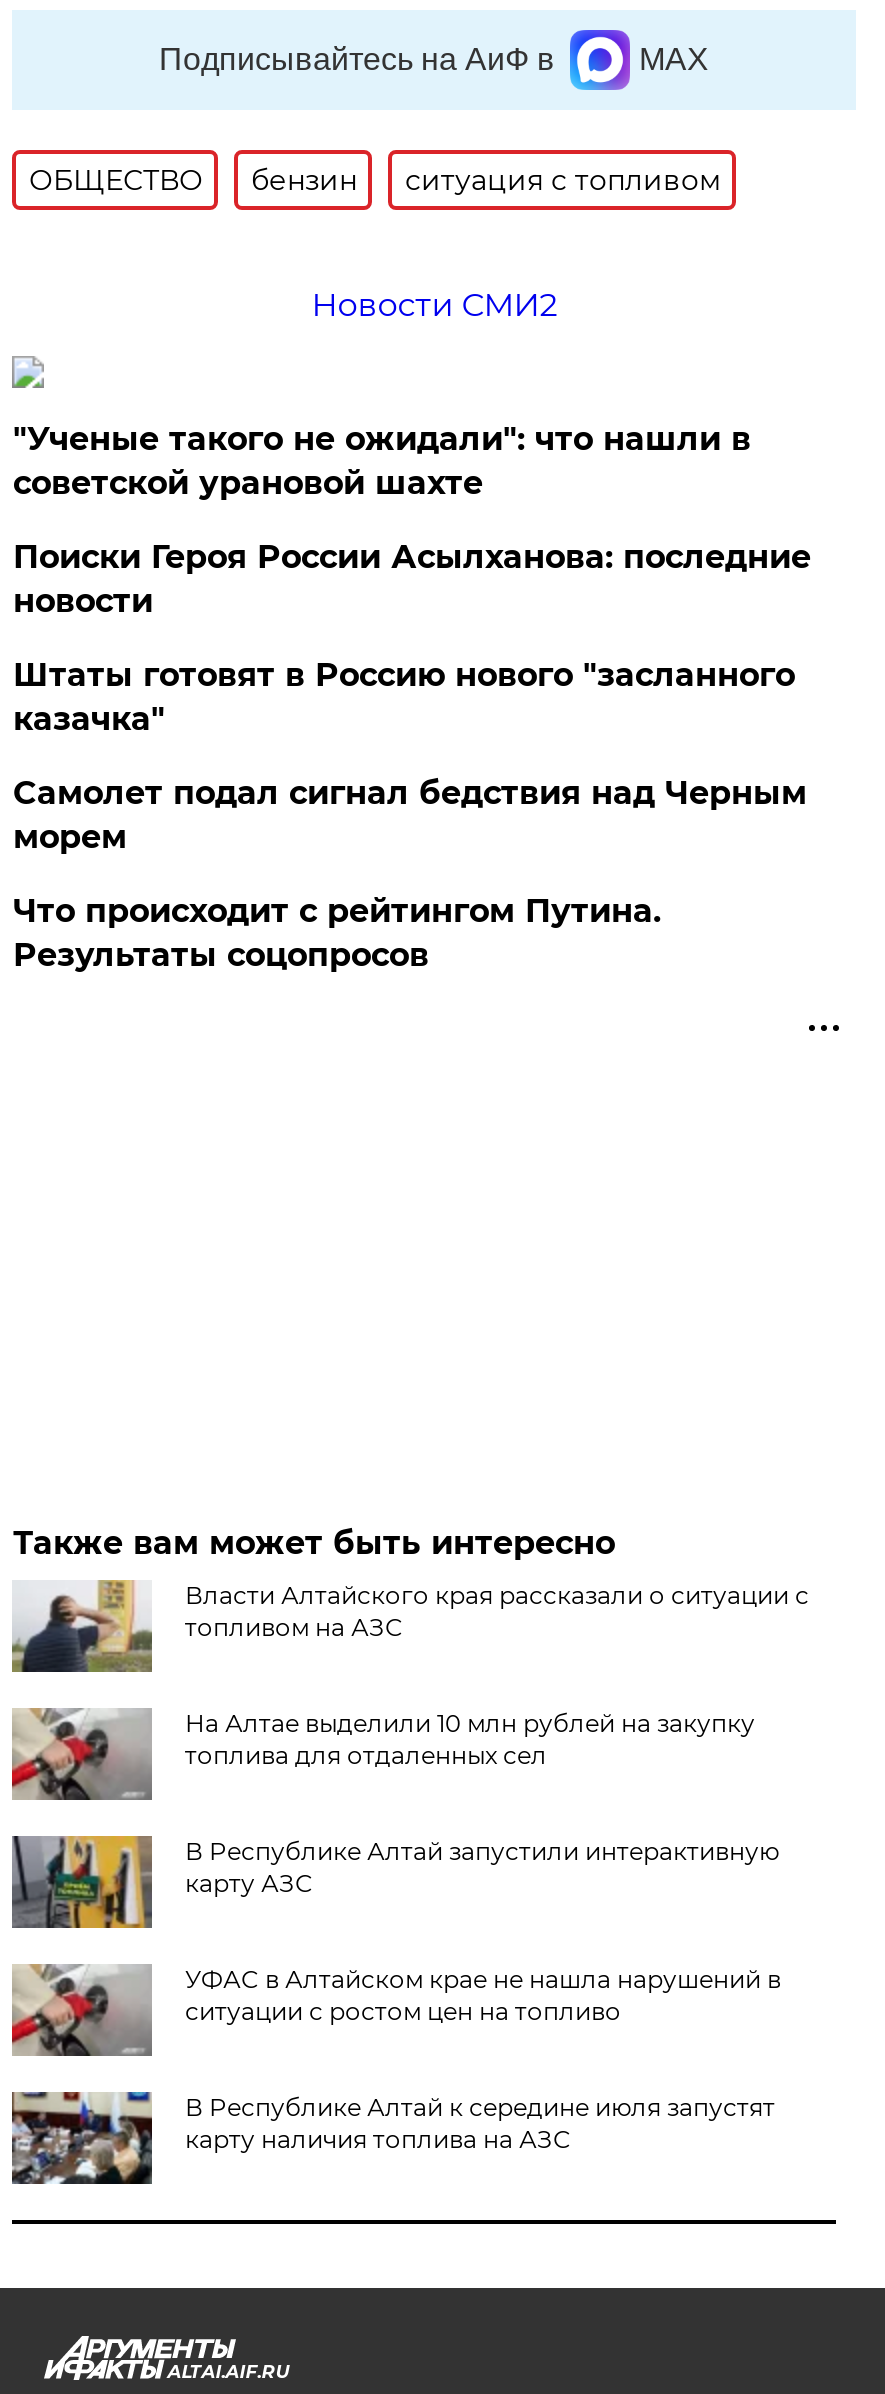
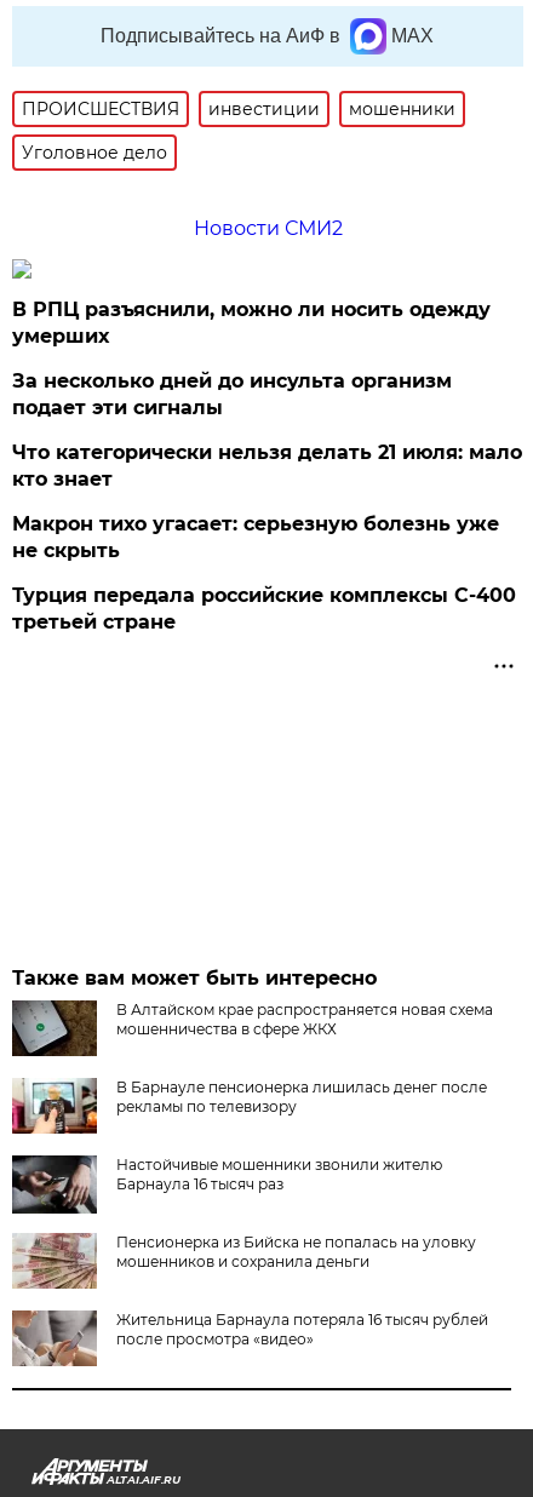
[29,162,721,198] ОБЩЕСТВО | бензин | ситуация с топливом -> [22,98,456,164] ПРОИСШЕСТВИЯ | инвестиции | мошенники | Уголовное дело
[13,420,751,502] "Ученые такого не ожидали": что нашли в | советской урановой шахте -> [13,298,491,348] В РПЦ разъяснили, можно ли носить одежду | умерших
[13,538,811,620] Поиски Героя России Асылханова: последние | новости -> [13,369,452,419] За несколько дней до инсульта организм | подает эти сигналы
[13,656,795,738] Штаты готовят в Россию нового "засланного | казачка" -> [13,441,523,491] Что категорически нельзя делать 21 июля: мало | кто знает
[13,774,807,856] Самолет подал сигнал бедствия над Черным | морем -> [13,512,500,562] Макрон тихо угасает: серьезную болезнь уже | не скрыть
[13,892,661,974] Что происходит с рейтингом Путина. | Результаты соцопросов -> [13,584,517,633] Турция передала российские комплексы С-400 | третьей стране
[10,1578,809,1674] [image] | Власти Алтайского края рассказали о ситуации с | топливом на АЗС -> [11,999,494,1057] [image] | В Алтайском крае распространяется новая схема | мошенничества в сфере ЖКХ
[12,1706,755,1802] [image] | На Алтае выделили 10 млн рублей на закупку | топлива для отдаленных сел -> [12,1078,487,1135] [image] | В Барнауле пенсионерка лишилась денег после | рекламы по телевизору
[10,1834,779,1932] [image] | В Республике Алтай запустили интерактивную | карту АЗС -> [11,1154,443,1215] [image] | Настойчивые мошенники звонили жителю | Барнаула 16 тысяч раз
[10,1964,781,2058] [image] | УФАС в Алтайском крае не нашла нарушений в | ситуации с ростом цен на топливо -> [12,1233,477,1290] [image] | Пенсионерка из Бийска не попалась на уловку | мошенников и сохранила деньги
[10,2090,775,2186] [image] | В Республике Алтай к середине июля запустят | карту наличия топлива на АЗС -> [11,1309,489,1367] [image] | Жительница Барнаула потеряла 16 тысяч рублей | после просмотра «видео»

